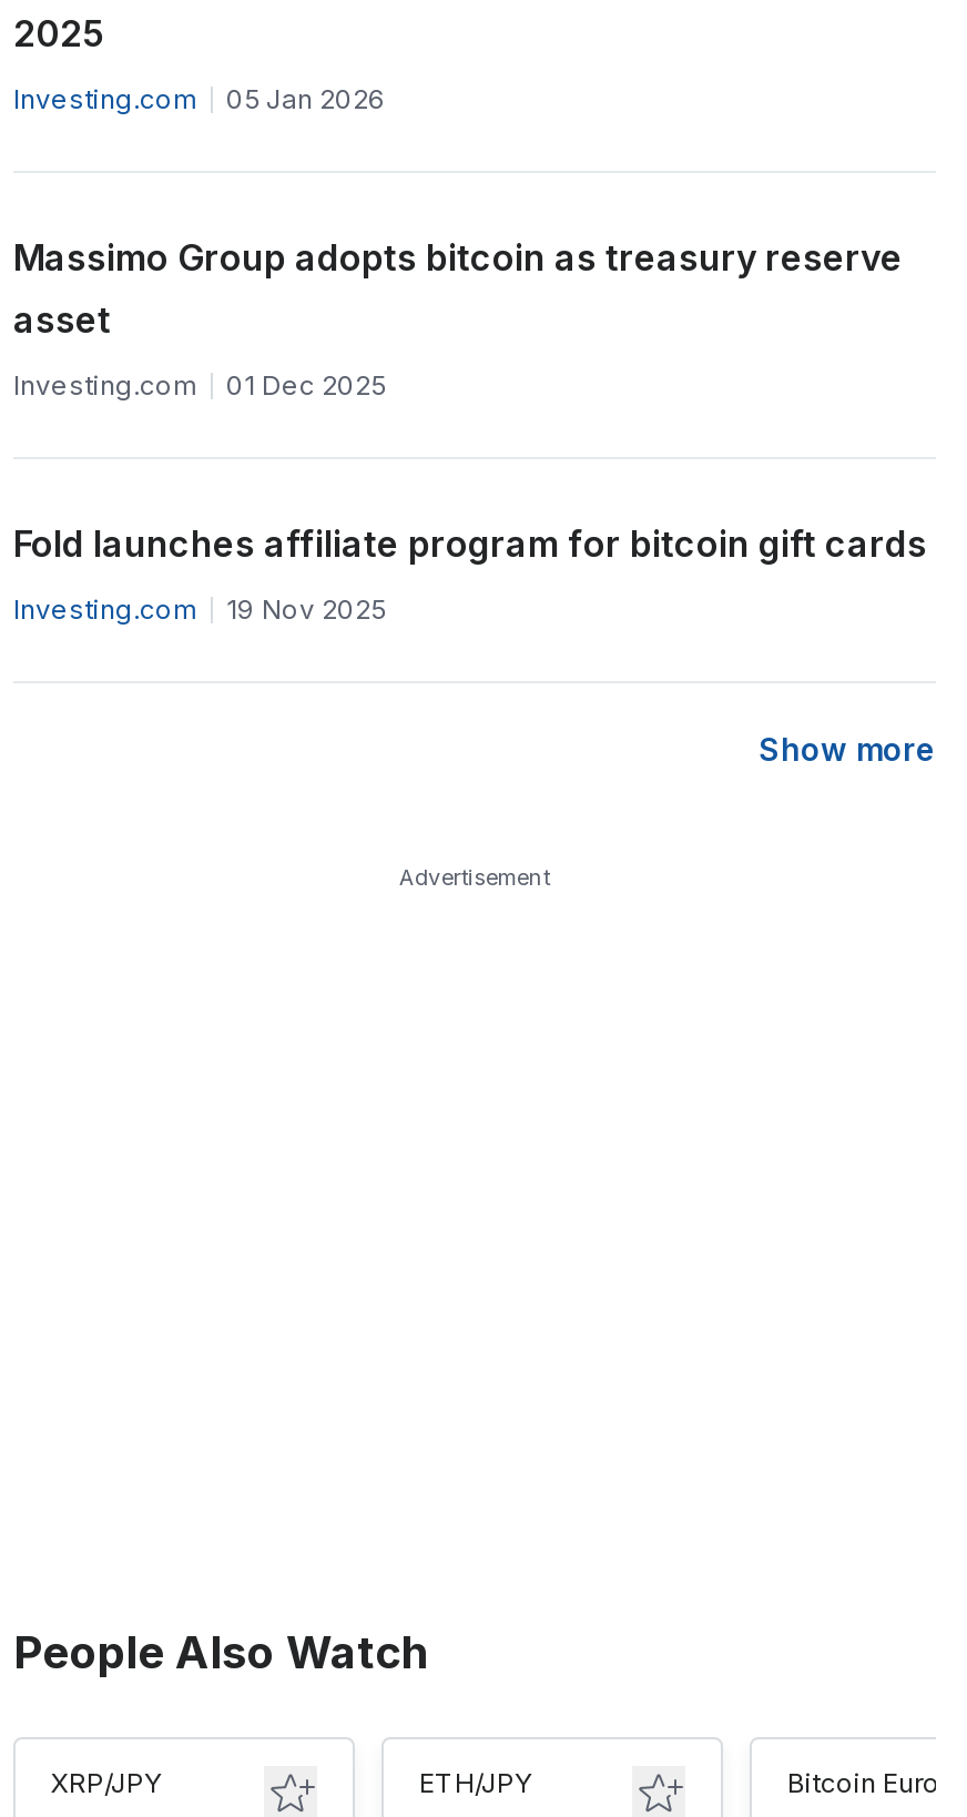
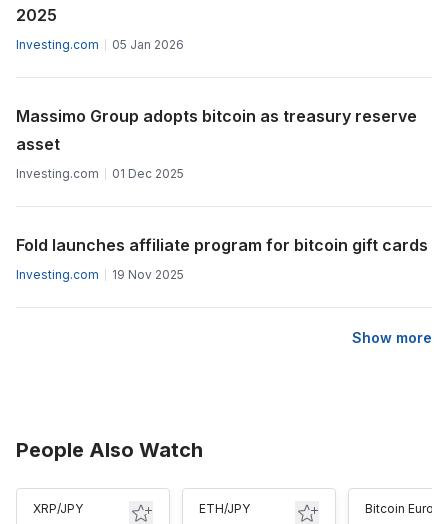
[399,863,550,889] Advertisement -> none

